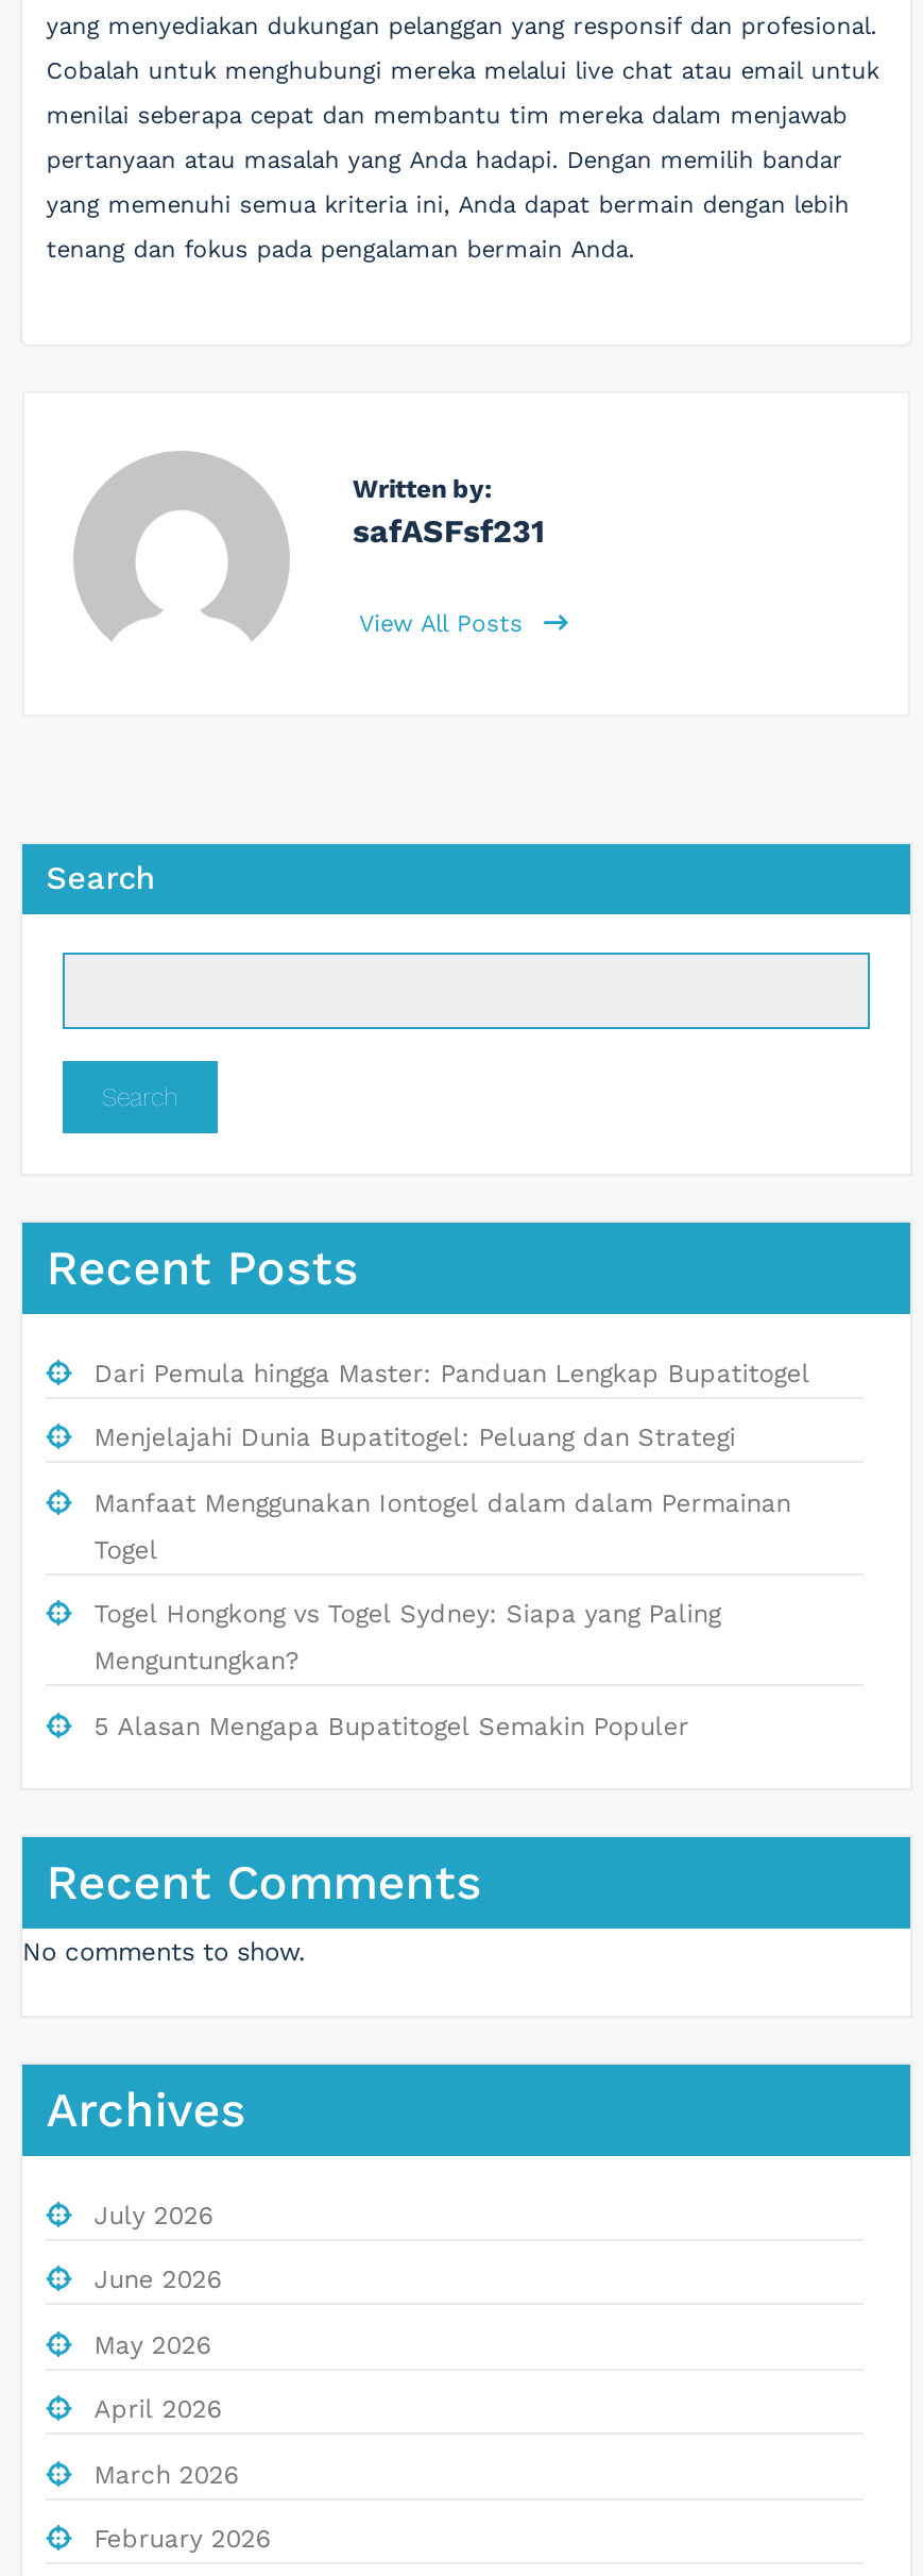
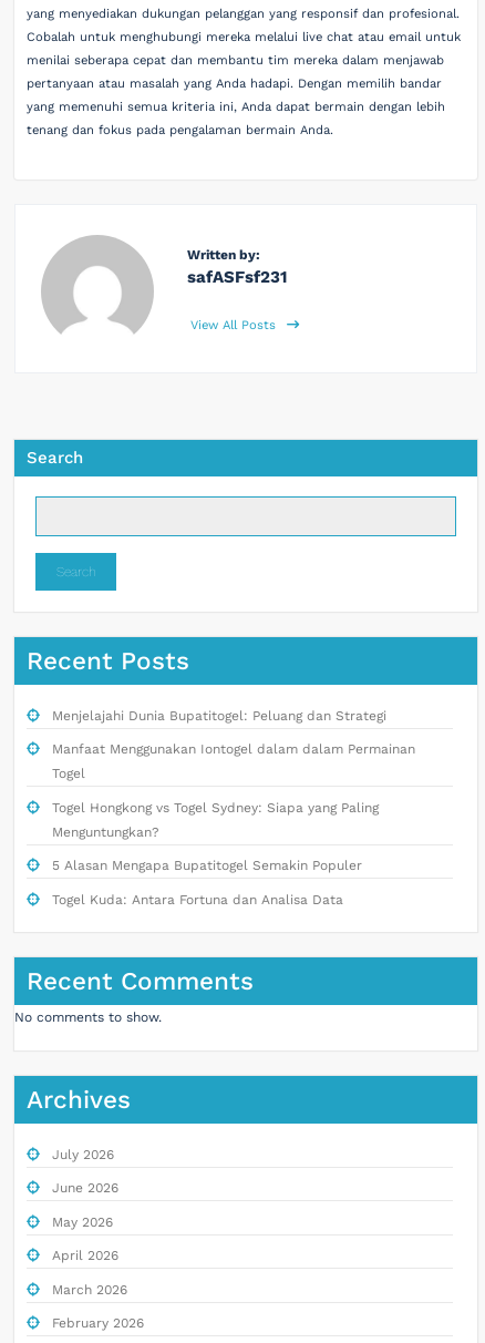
[94,1358,810,1388] Dari Pemula hingga Master: Panduan Lengkap Bupatitogel -> none
moved [94,1423,791,1741] -> [52,708,415,873]: Menjelajahi Dunia Bupatitogel: Peluang dan Strategi | Manfaat Menggunakan Iontogel dalam dalam Permainan | Togel | Togel Hongkong vs Togel Sydney: Siapa yang Paling | Menguntungkan? | 5 Alasan Mengapa Bupatitogel Semakin Populer
none -> [52,892,343,907] Togel Kuda: Antara Fortuna dan Analisa Data

